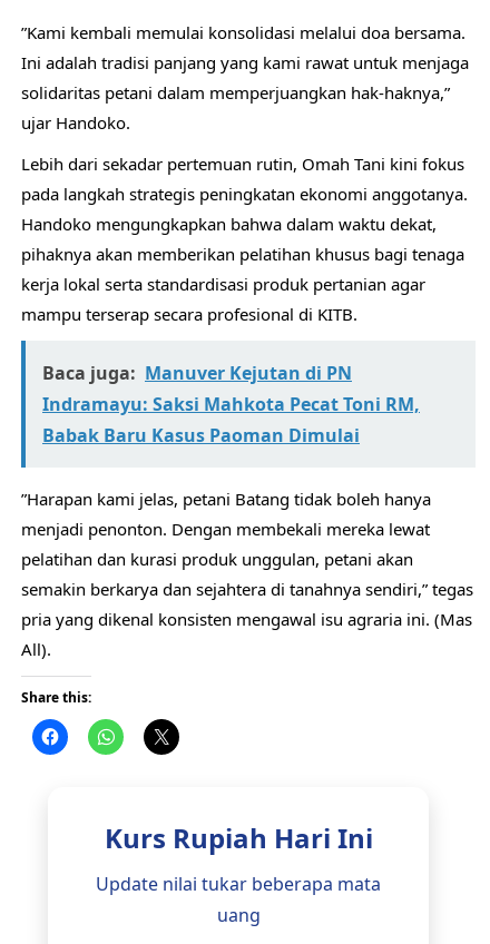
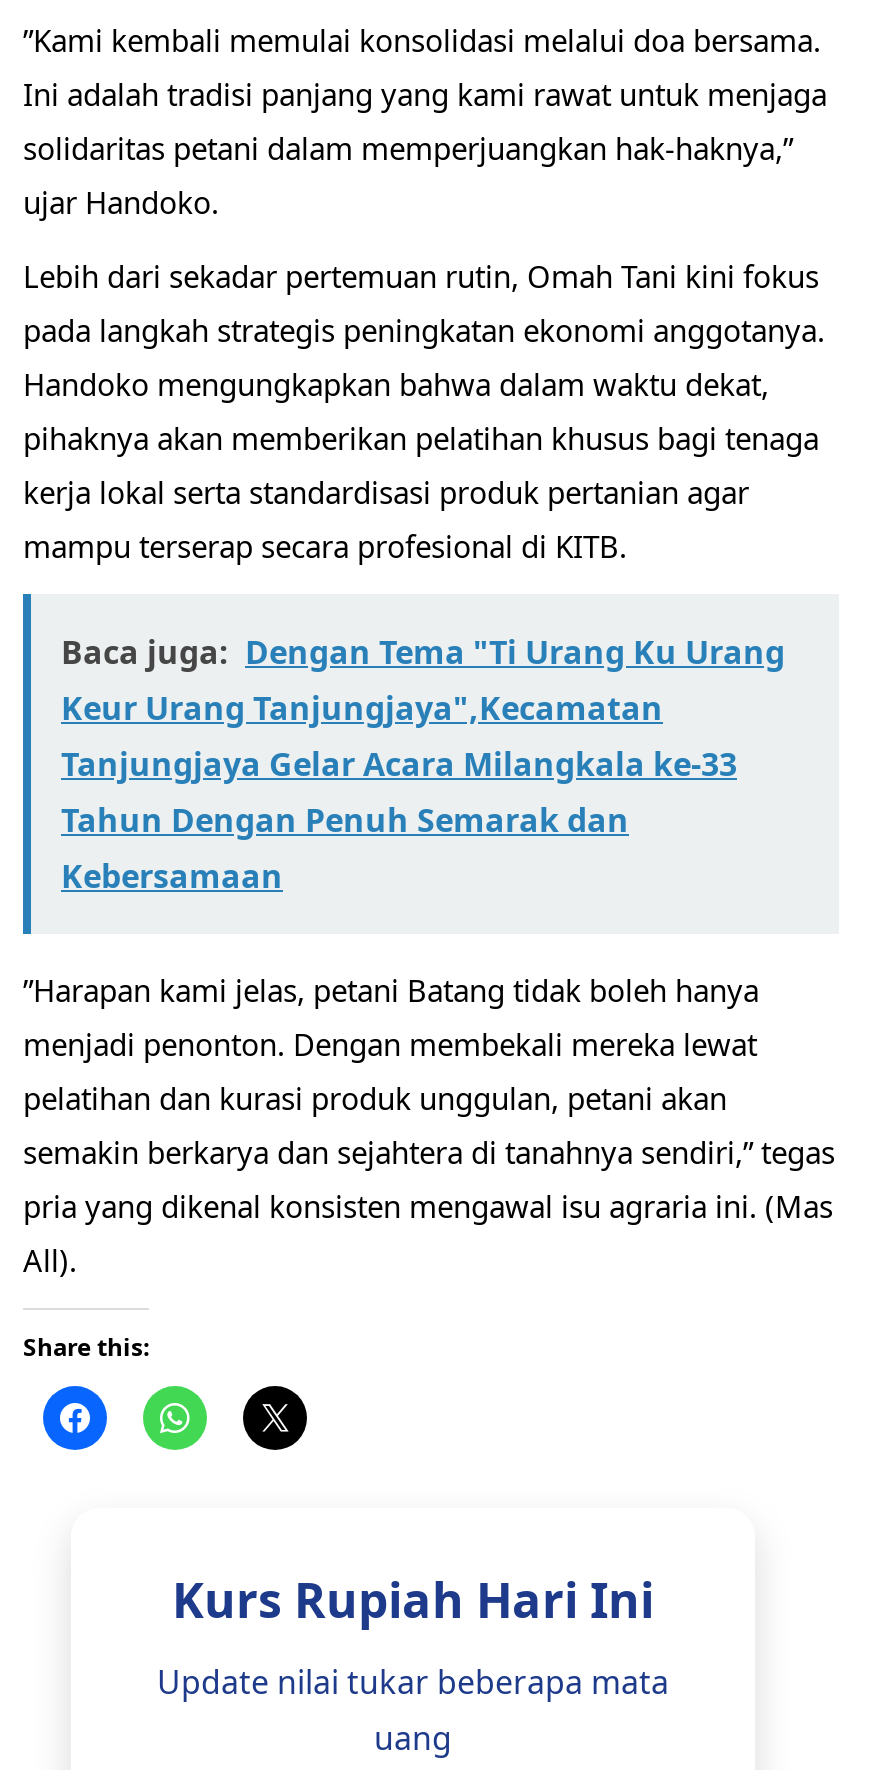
[42,361,420,448] Baca juga: Manuver Kejutan di PN | Indramayu: Saksi Mahkota Pecat Toni RM, | Babak Baru Kasus Paoman Dimulai -> [61,630,785,898] Baca juga: Dengan Tema "Ti Urang Ku Urang | Keur Urang Tanjungjaya",Kecamatan | Tanjungjaya Gelar Acara Milangkala ke-33 | Tahun Dengan Penuh Semarak dan | Kebersamaan

